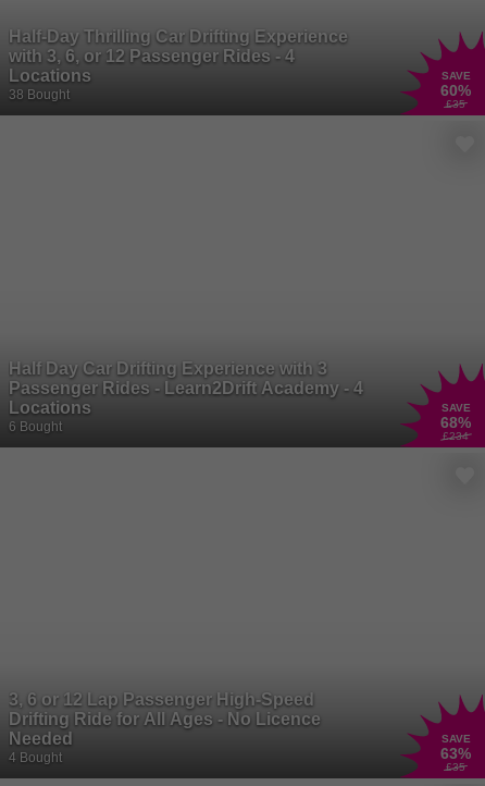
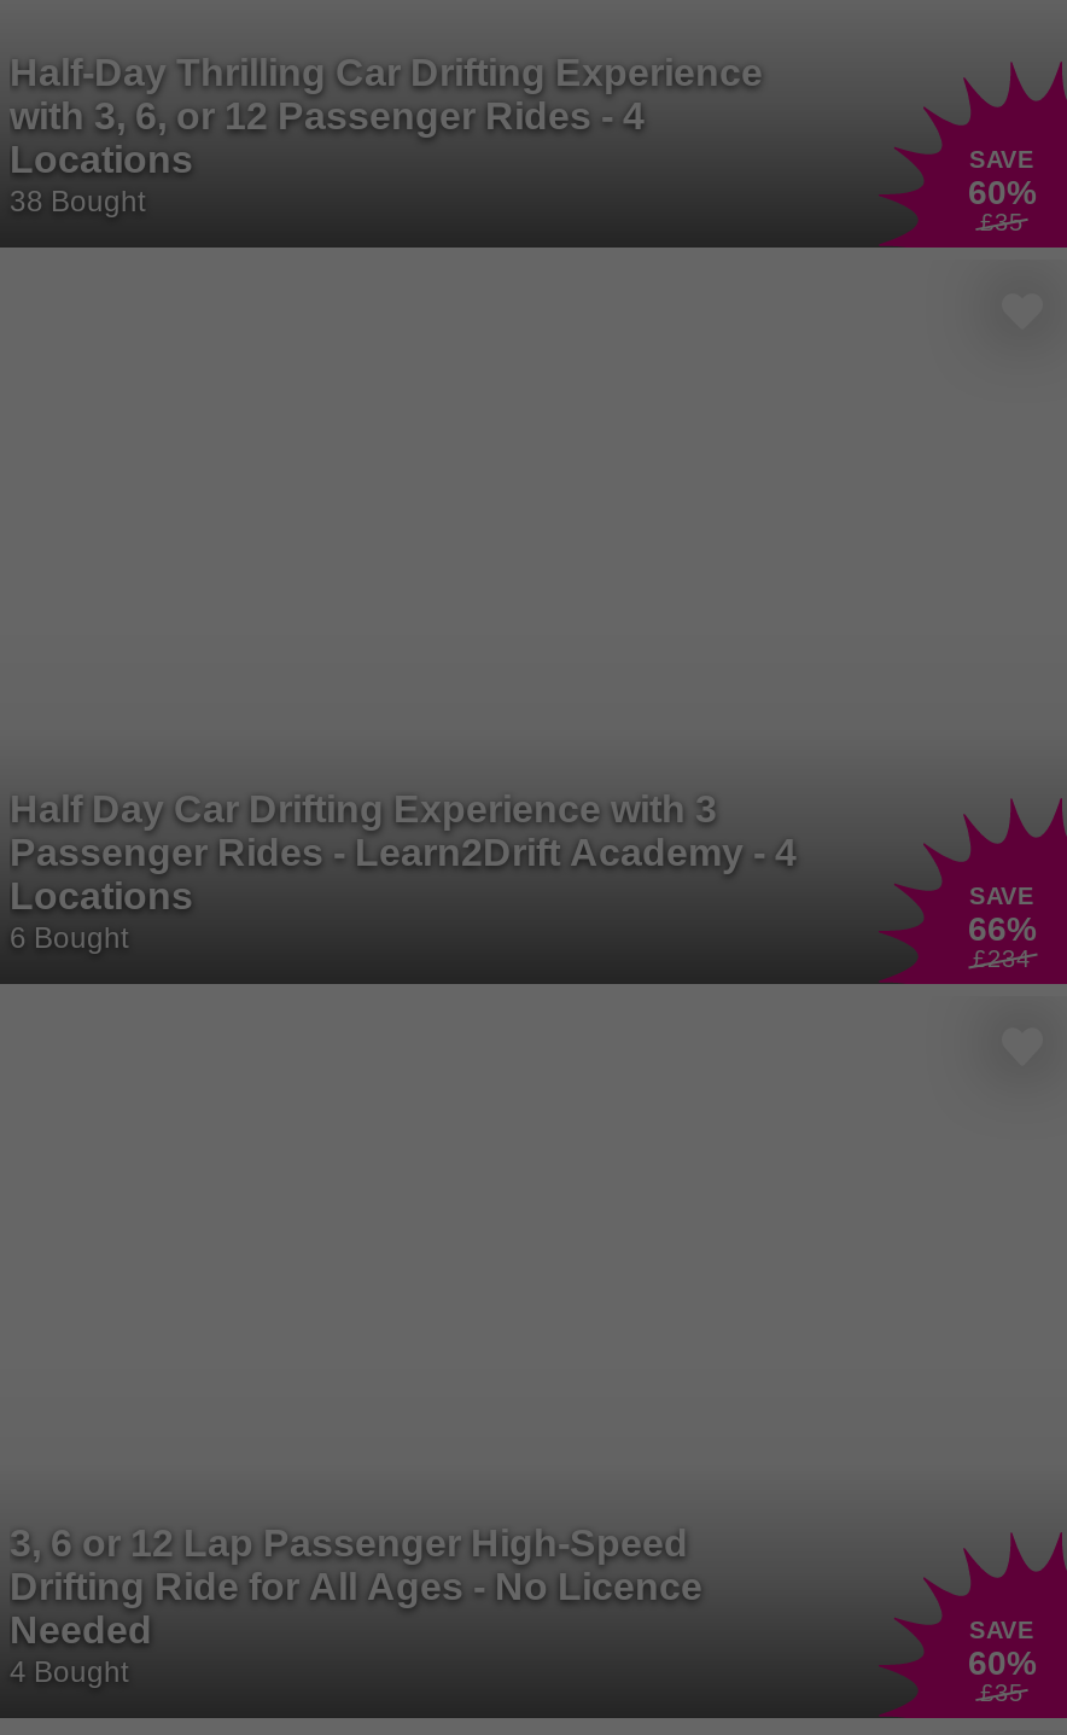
[440,413,471,431] 68% -> [968,908,1036,947] 66%
[440,745,471,762] 63% -> [968,1644,1036,1683] 60%

